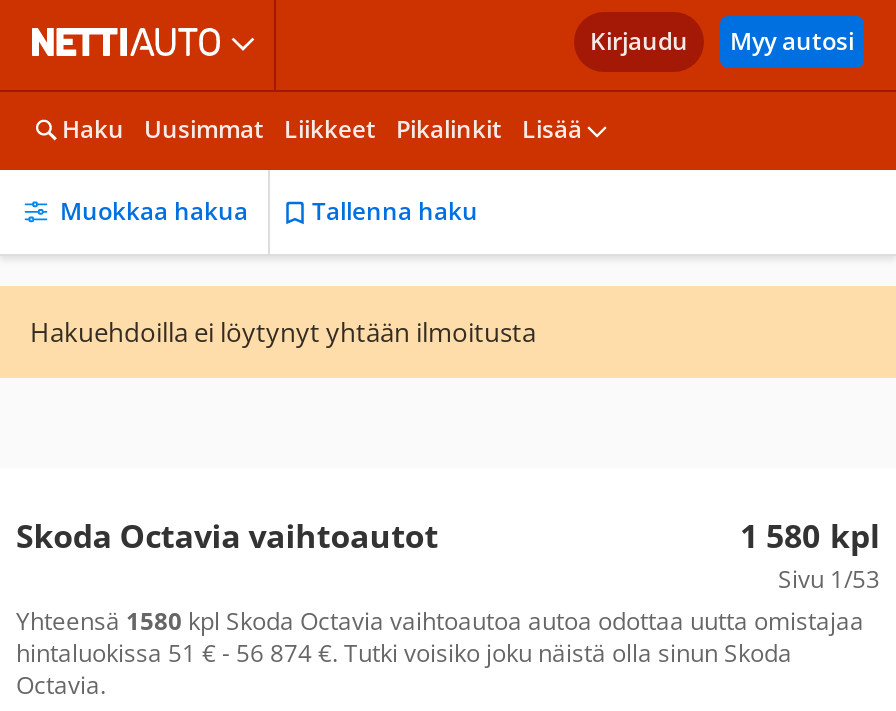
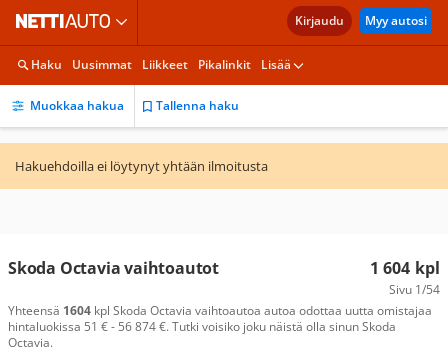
[740,514,880,558] 1 580 kpl -> [370,257,440,279] 1 604 kpl
[778,562,880,596] Sivu 1/53 -> [389,281,440,298] Sivu 1/54
[16,604,864,638] Yhteensä 1580 kpl Skoda Octavia vaihtoautoa autoa odottaa uutta omistajaa -> [8,302,432,319] Yhteensä 1604 kpl Skoda Octavia vaihtoautoa autoa odottaa uutta omistajaa

